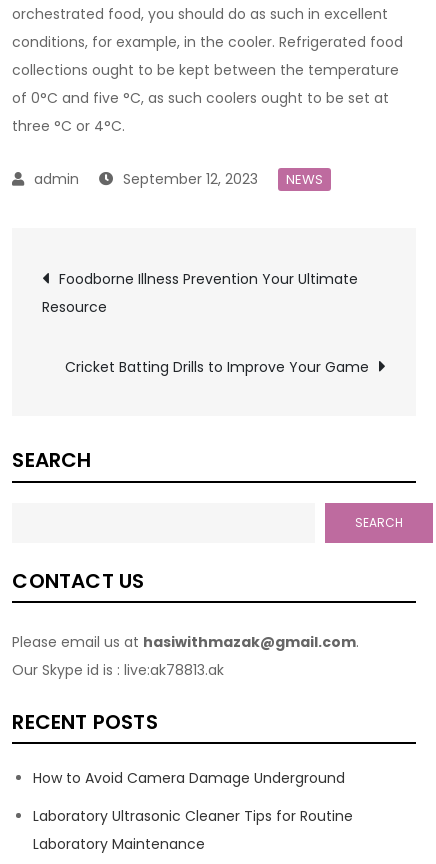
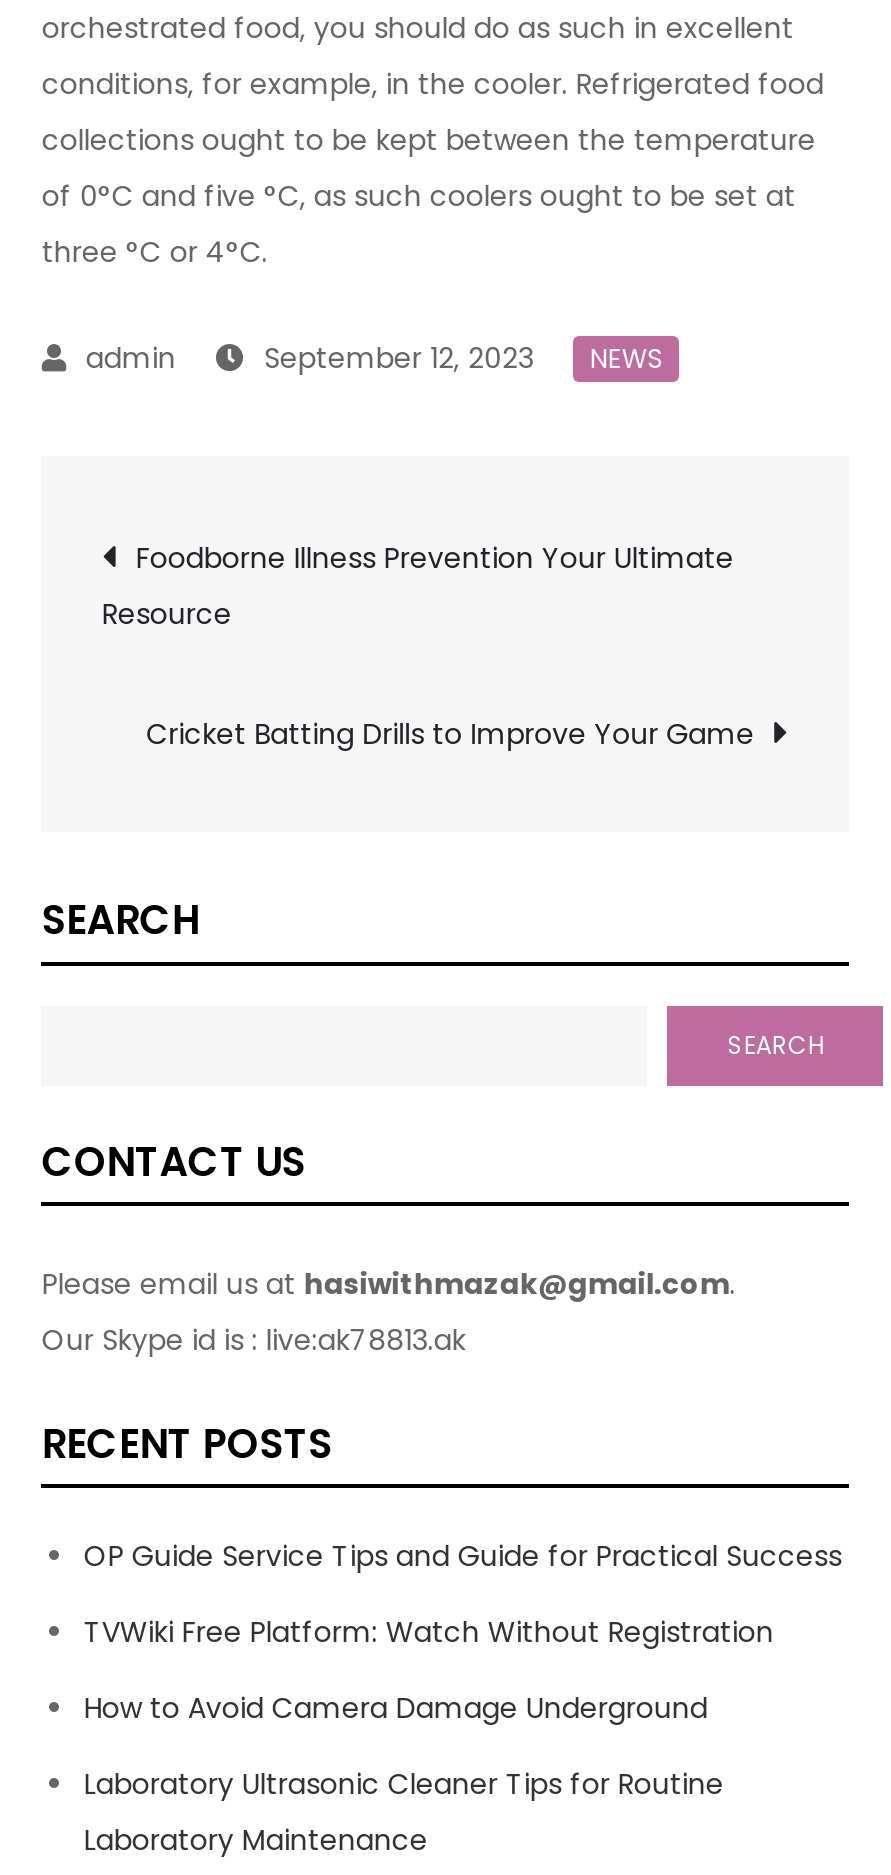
none -> [84,1536,842,1652] OP Guide Service Tips and Guide for Practical Success | TVWiki Free Platform: Watch Without Registration

